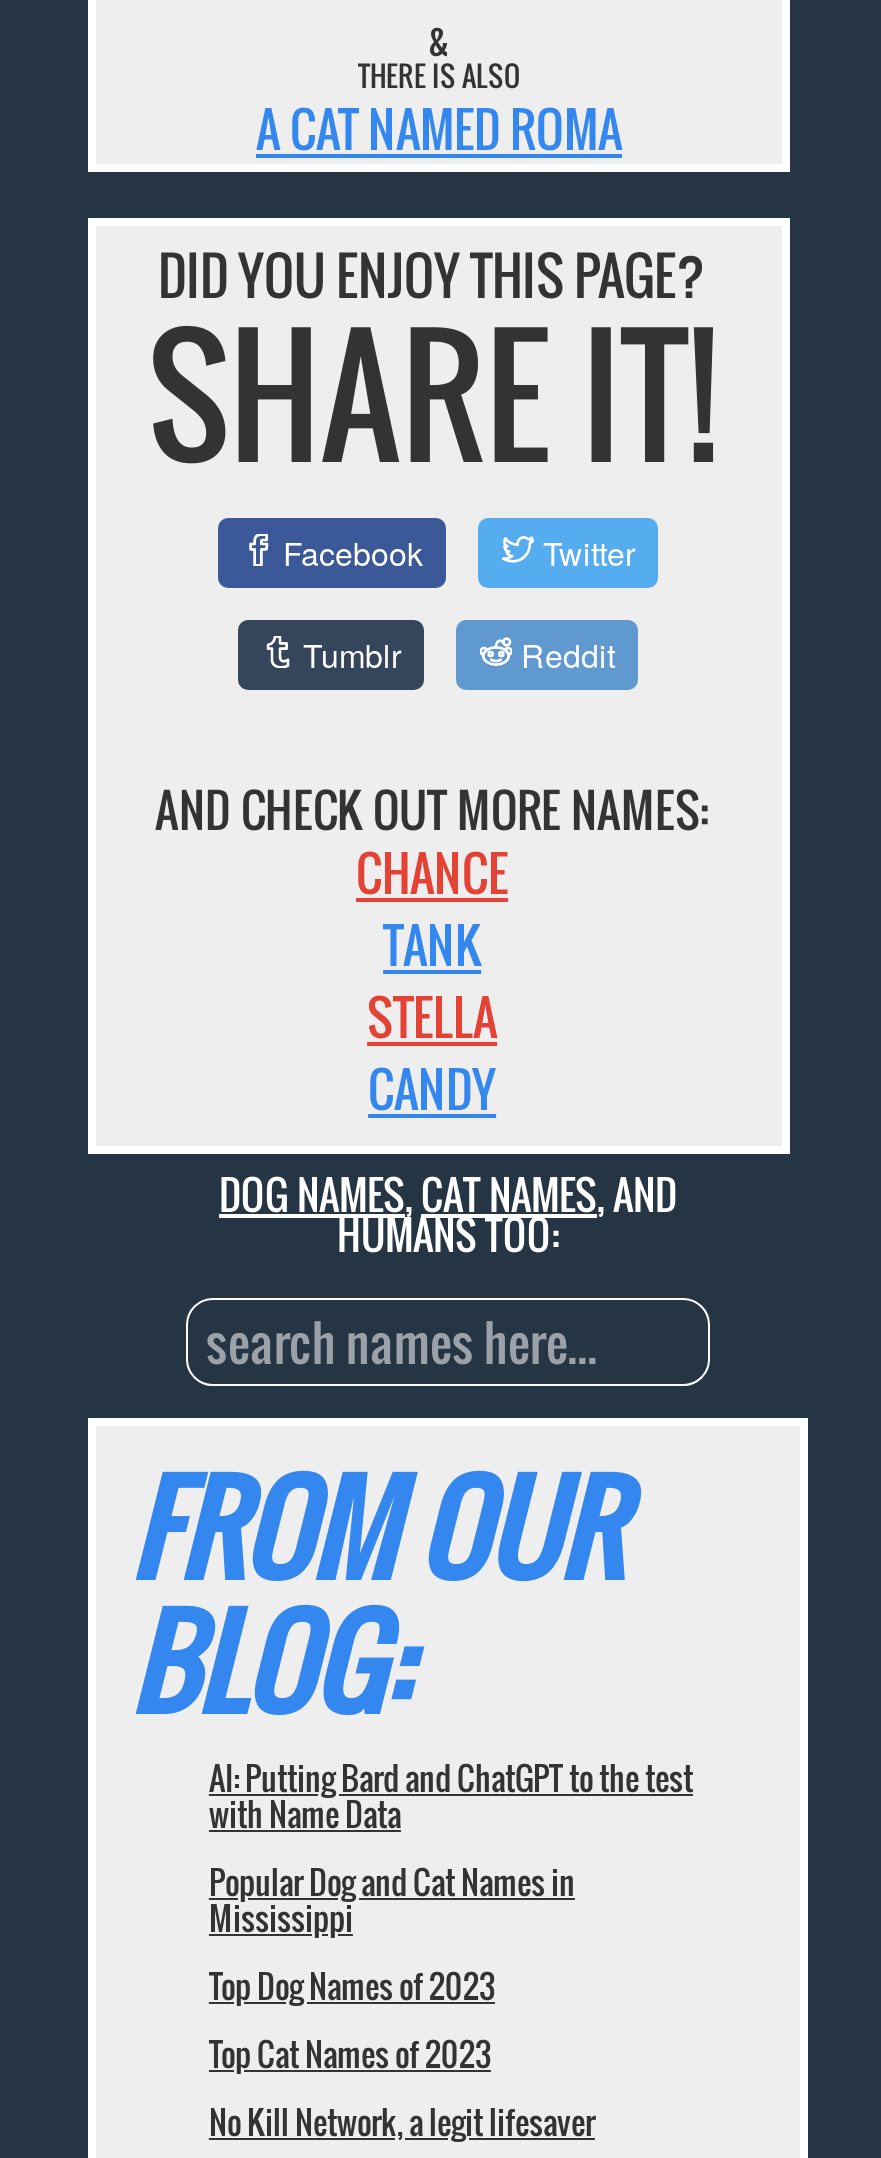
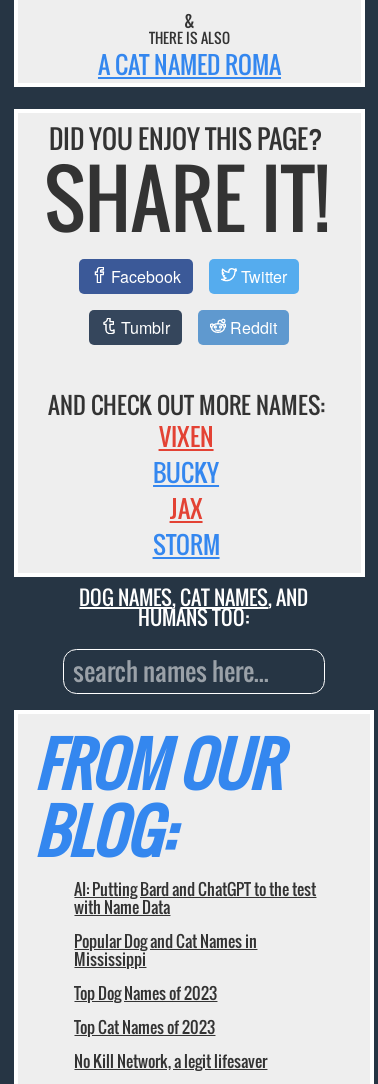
[356,836,508,1124] CHANCE | TANK | STELLA | CANDY -> [152,418,219,562] VIXEN | BUCKY | JAX | STORM

